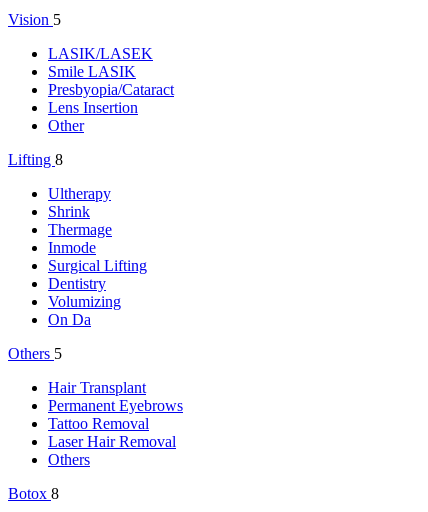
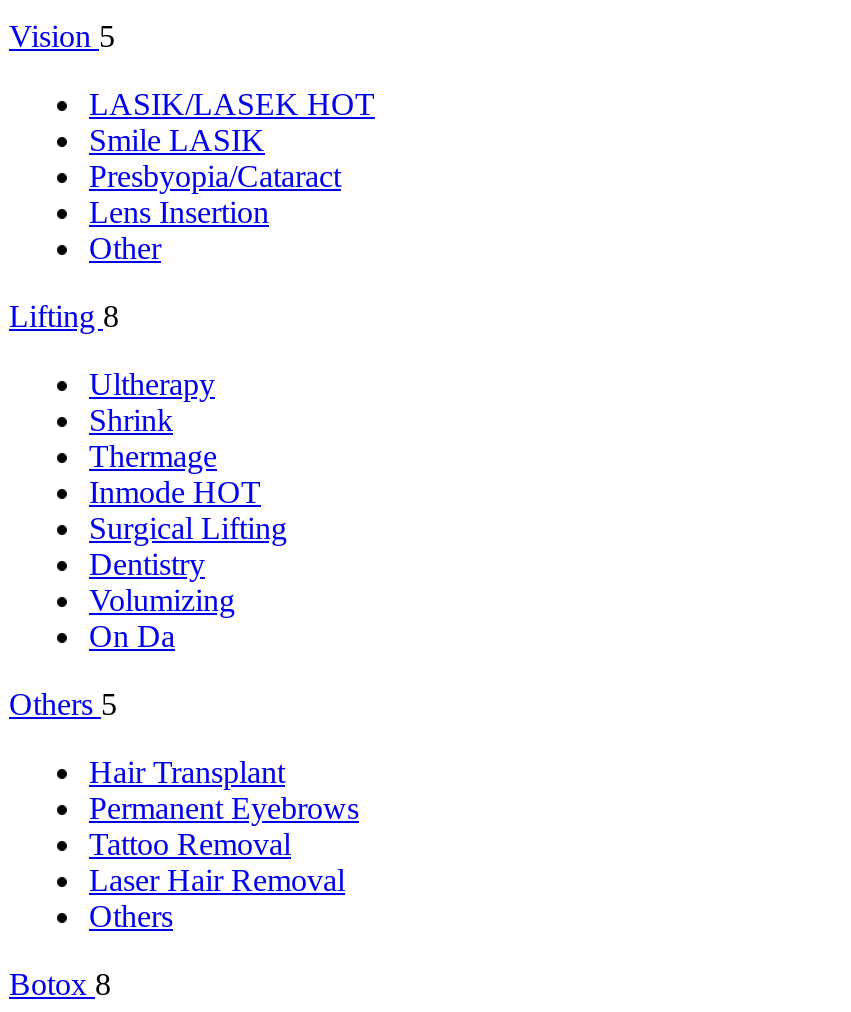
[48,45,153,62] LASIK/LASEK -> [89,87,375,121] LASIK/LASEK HOT
[48,239,96,256] Inmode -> [89,475,261,509] Inmode HOT

